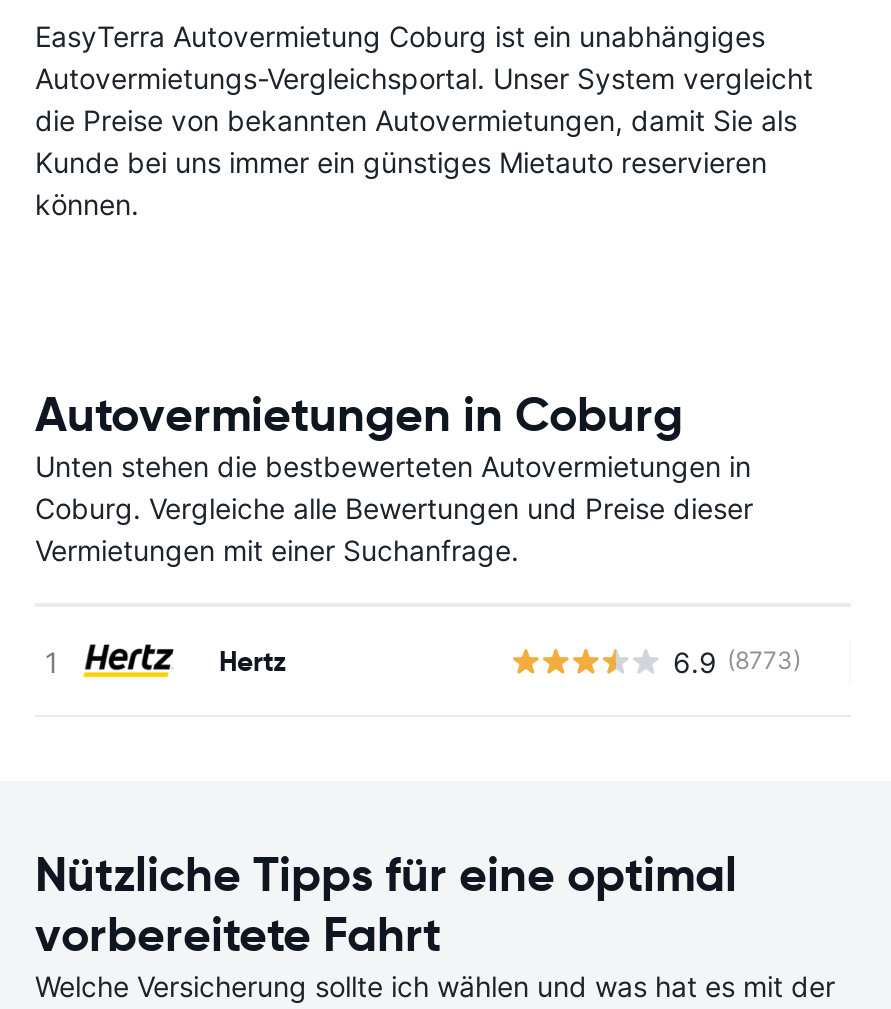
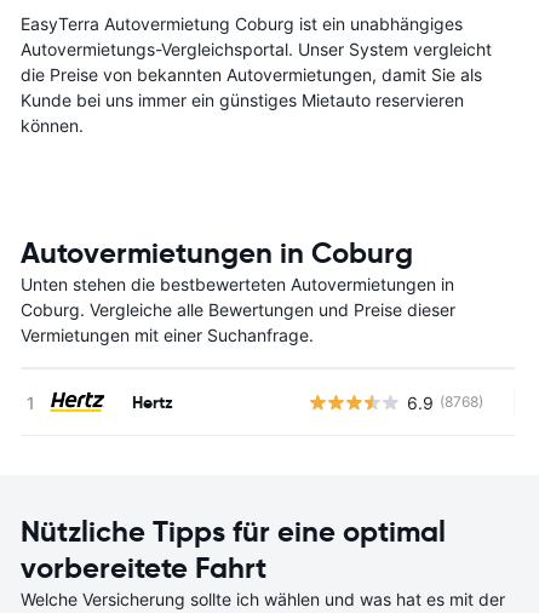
[673,644,801,678] 6.9 (8773) -> [407,392,483,413] 6.9 (8768)

